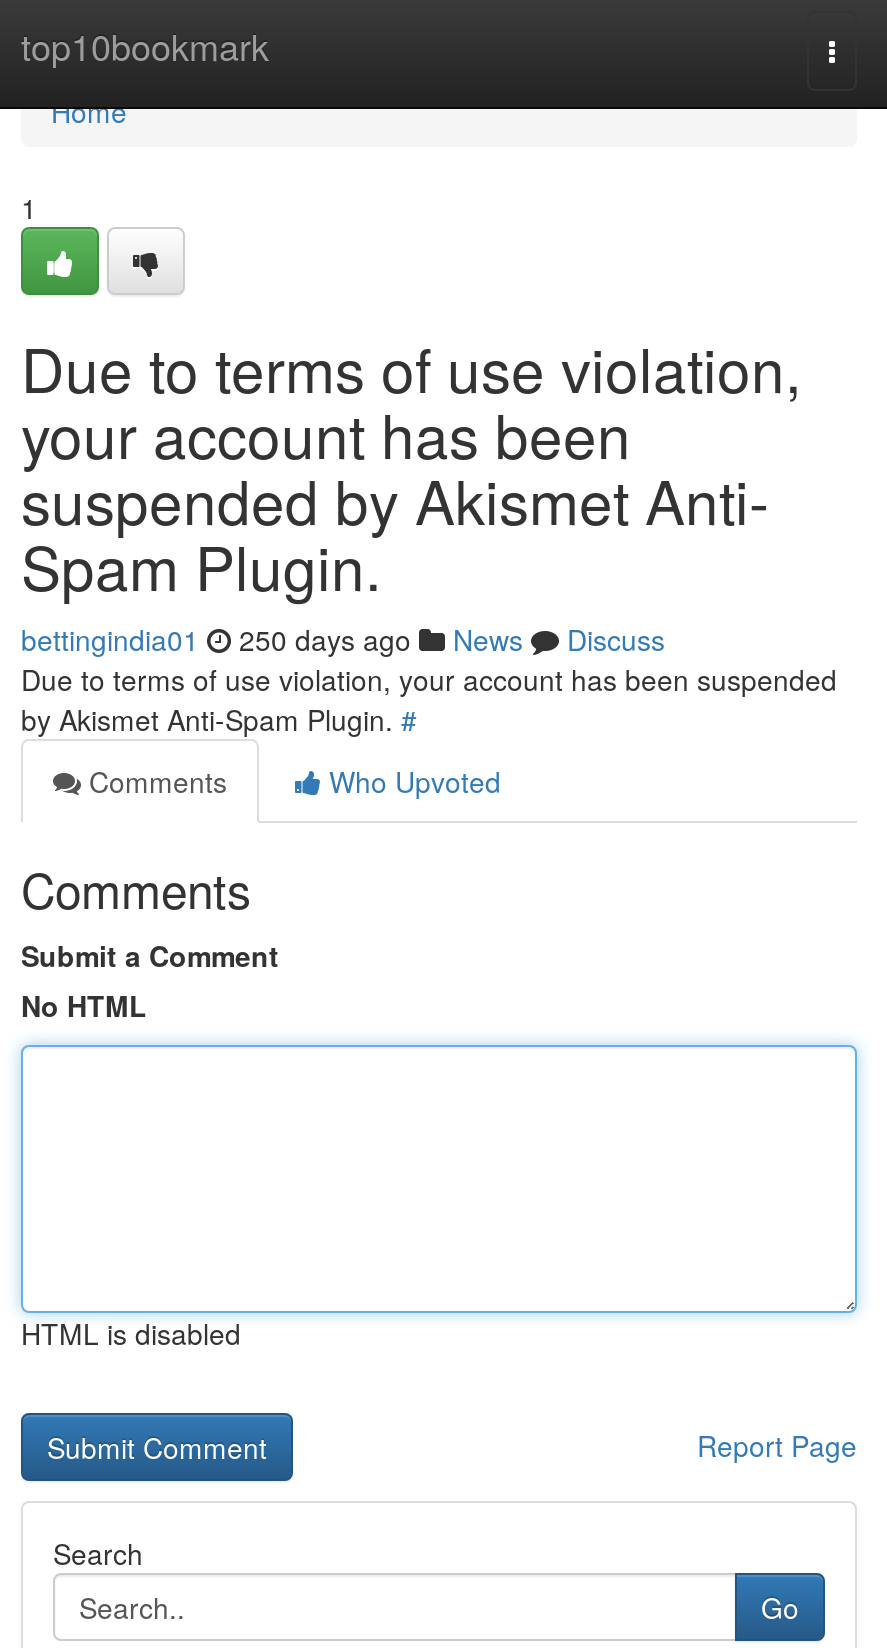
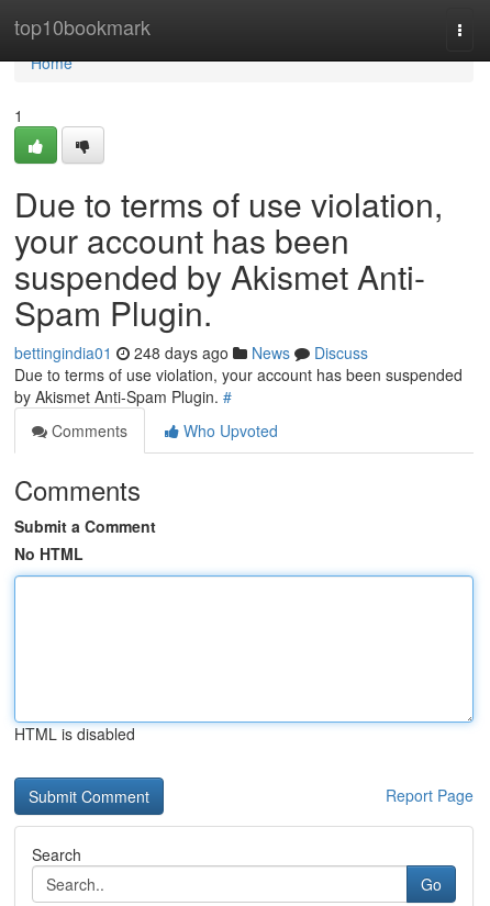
[21,619,665,659] bettingindia01 250 days ago News Discuss -> [14,342,368,363] bettingindia01 248 days ago News Discuss

